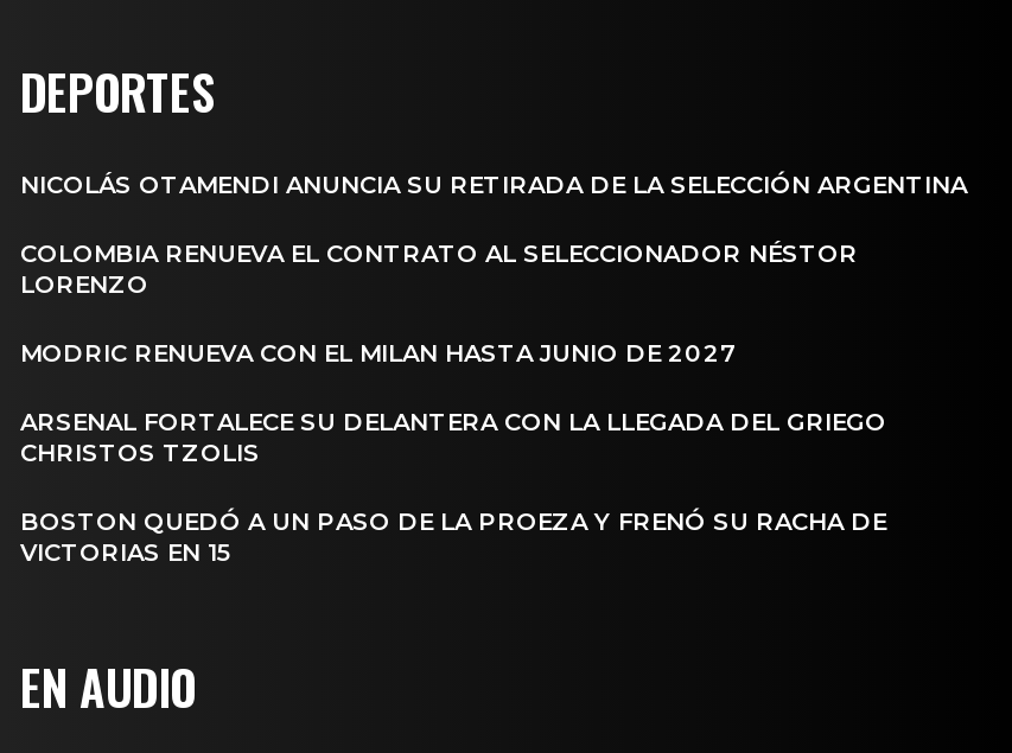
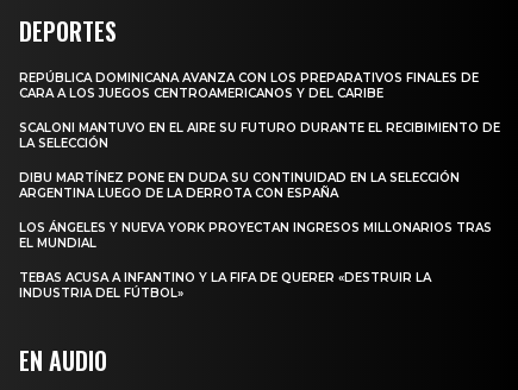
[20,170,967,201] NICOLÁS OTAMENDI ANUNCIA SU RETIRADA DE LA SELECCIÓN ARGENTINA -> [19,70,479,101] REPÚBLICA DOMINICANA AVANZA CON LOS PREPARATIVOS FINALES DE | CARA A LOS JUEGOS CENTROAMERICANOS Y DEL CARIBE
[20,239,858,301] COLOMBIA RENUEVA EL CONTRATO AL SELECCIONADOR NÉSTOR | LORENZO -> [19,120,500,151] SCALONI MANTUVO EN EL AIRE SU FUTURO DURANTE EL RECIBIMIENTO DE | LA SELECCIÓN
[20,339,737,370] MODRIC RENUEVA CON EL MILAN HASTA JUNIO DE 2027 -> [19,170,460,201] DIBU MARTÍNEZ PONE EN DUDA SU CONTINUIDAD EN LA SELECCIÓN | ARGENTINA LUEGO DE LA DERROTA CON ESPAÑA
[20,407,886,469] ARSENAL FORTALECE SU DELANTERA CON LA LLEGADA DEL GRIEGO | CHRISTOS TZOLIS -> [19,220,492,251] LOS ÁNGELES Y NUEVA YORK PROYECTAN INGRESOS MILLONARIOS TRAS | EL MUNDIAL
[20,507,886,569] BOSTON QUEDÓ A UN PASO DE LA PROEZA Y FRENÓ SU RACHA DE | VICTORIAS EN 15 -> [19,270,431,301] TEBAS ACUSA A INFANTINO Y LA FIFA DE QUERER «DESTRUIR LA | INDUSTRIA DEL FÚTBOL»

